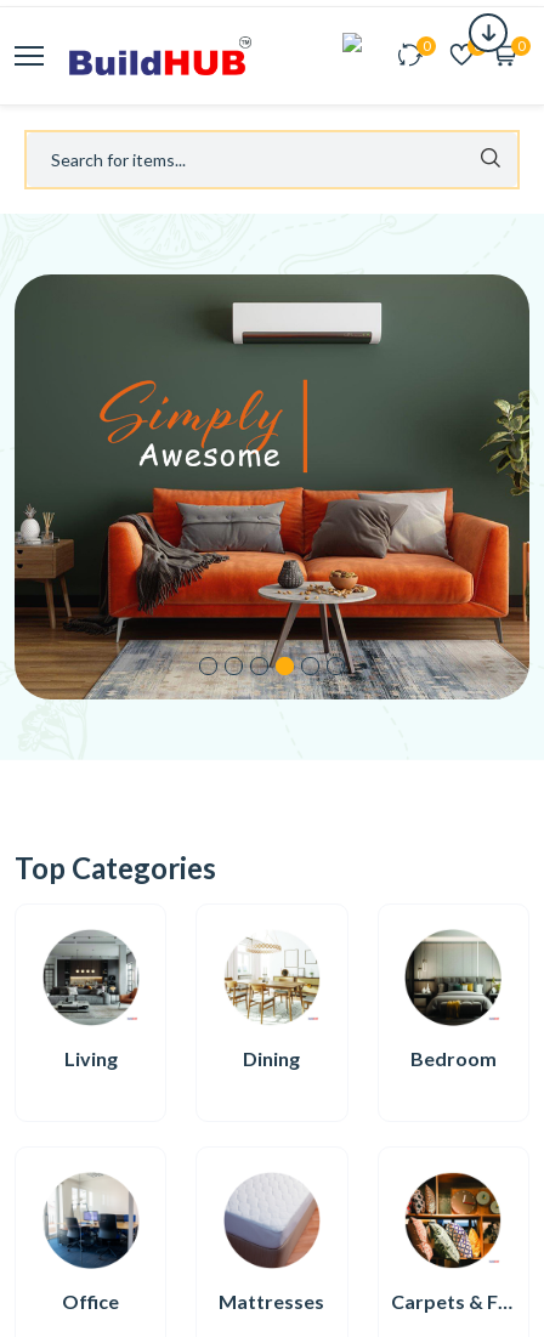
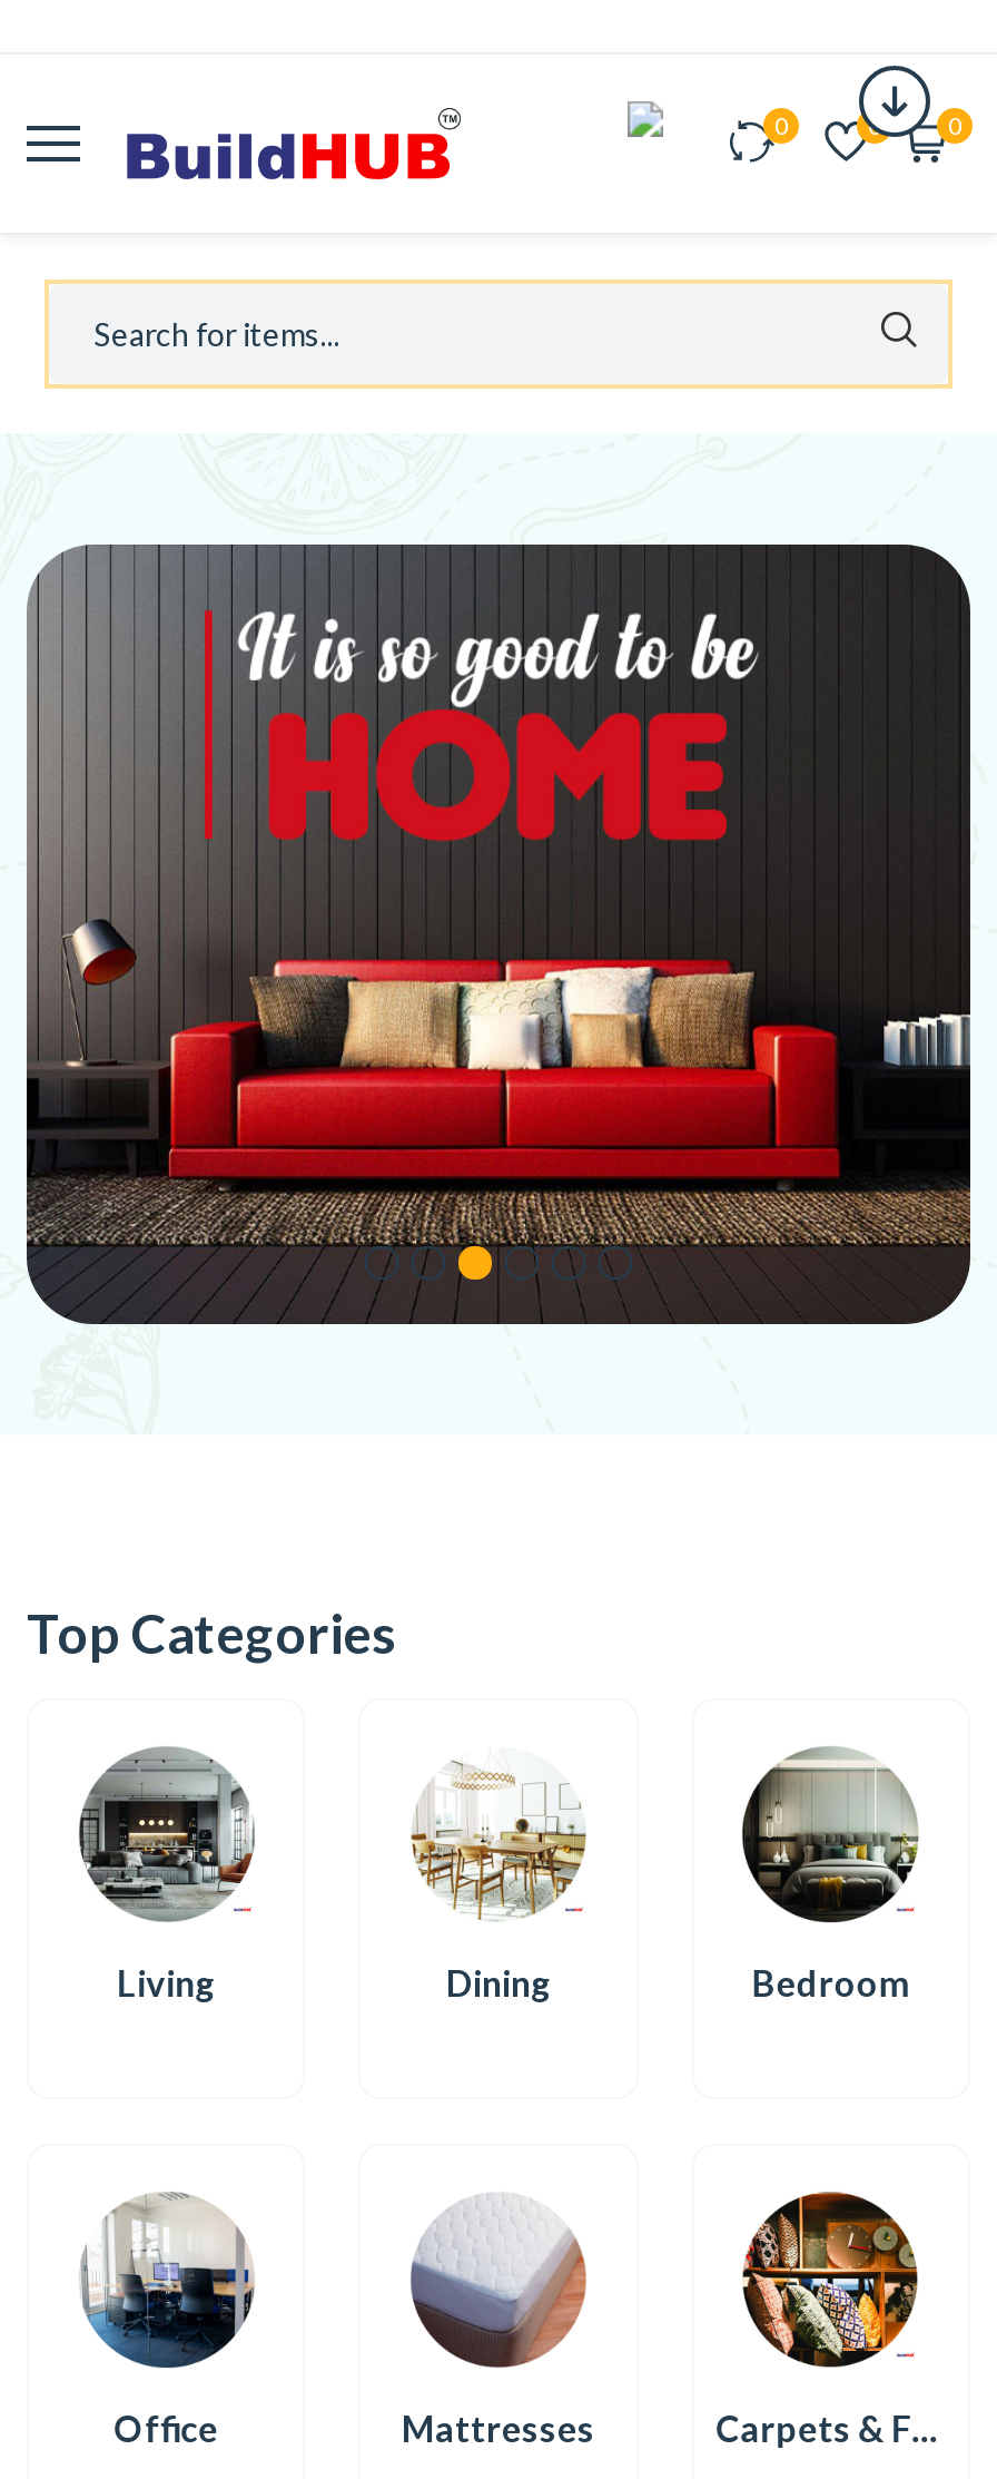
[15,274,531,701] [image] -> [27,545,973,1326] [image]

